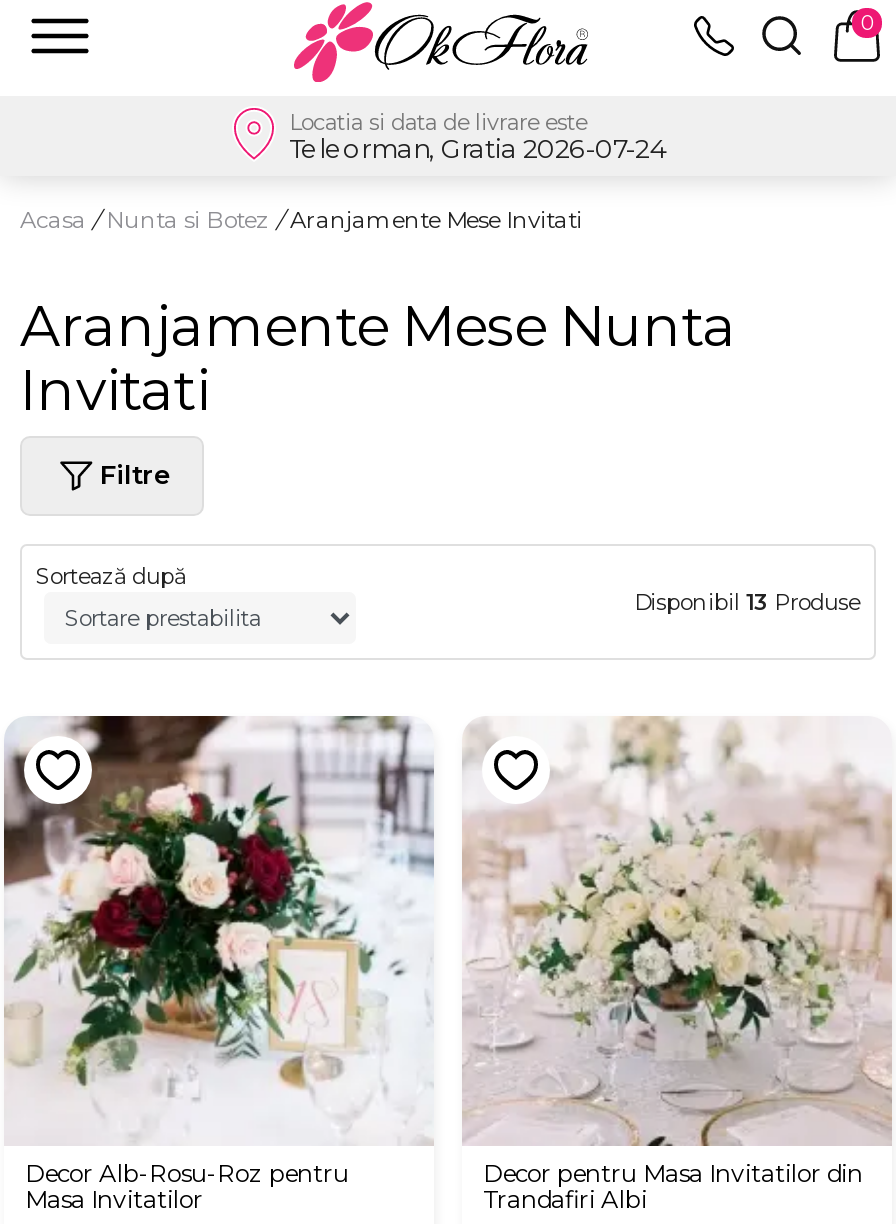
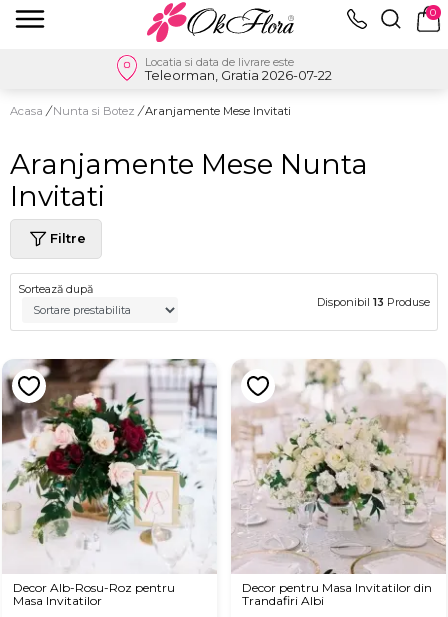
[289,131,665,163] Teleorman, Gratia 2026-07-24 -> [145,67,332,83] Teleorman, Gratia 2026-07-22

